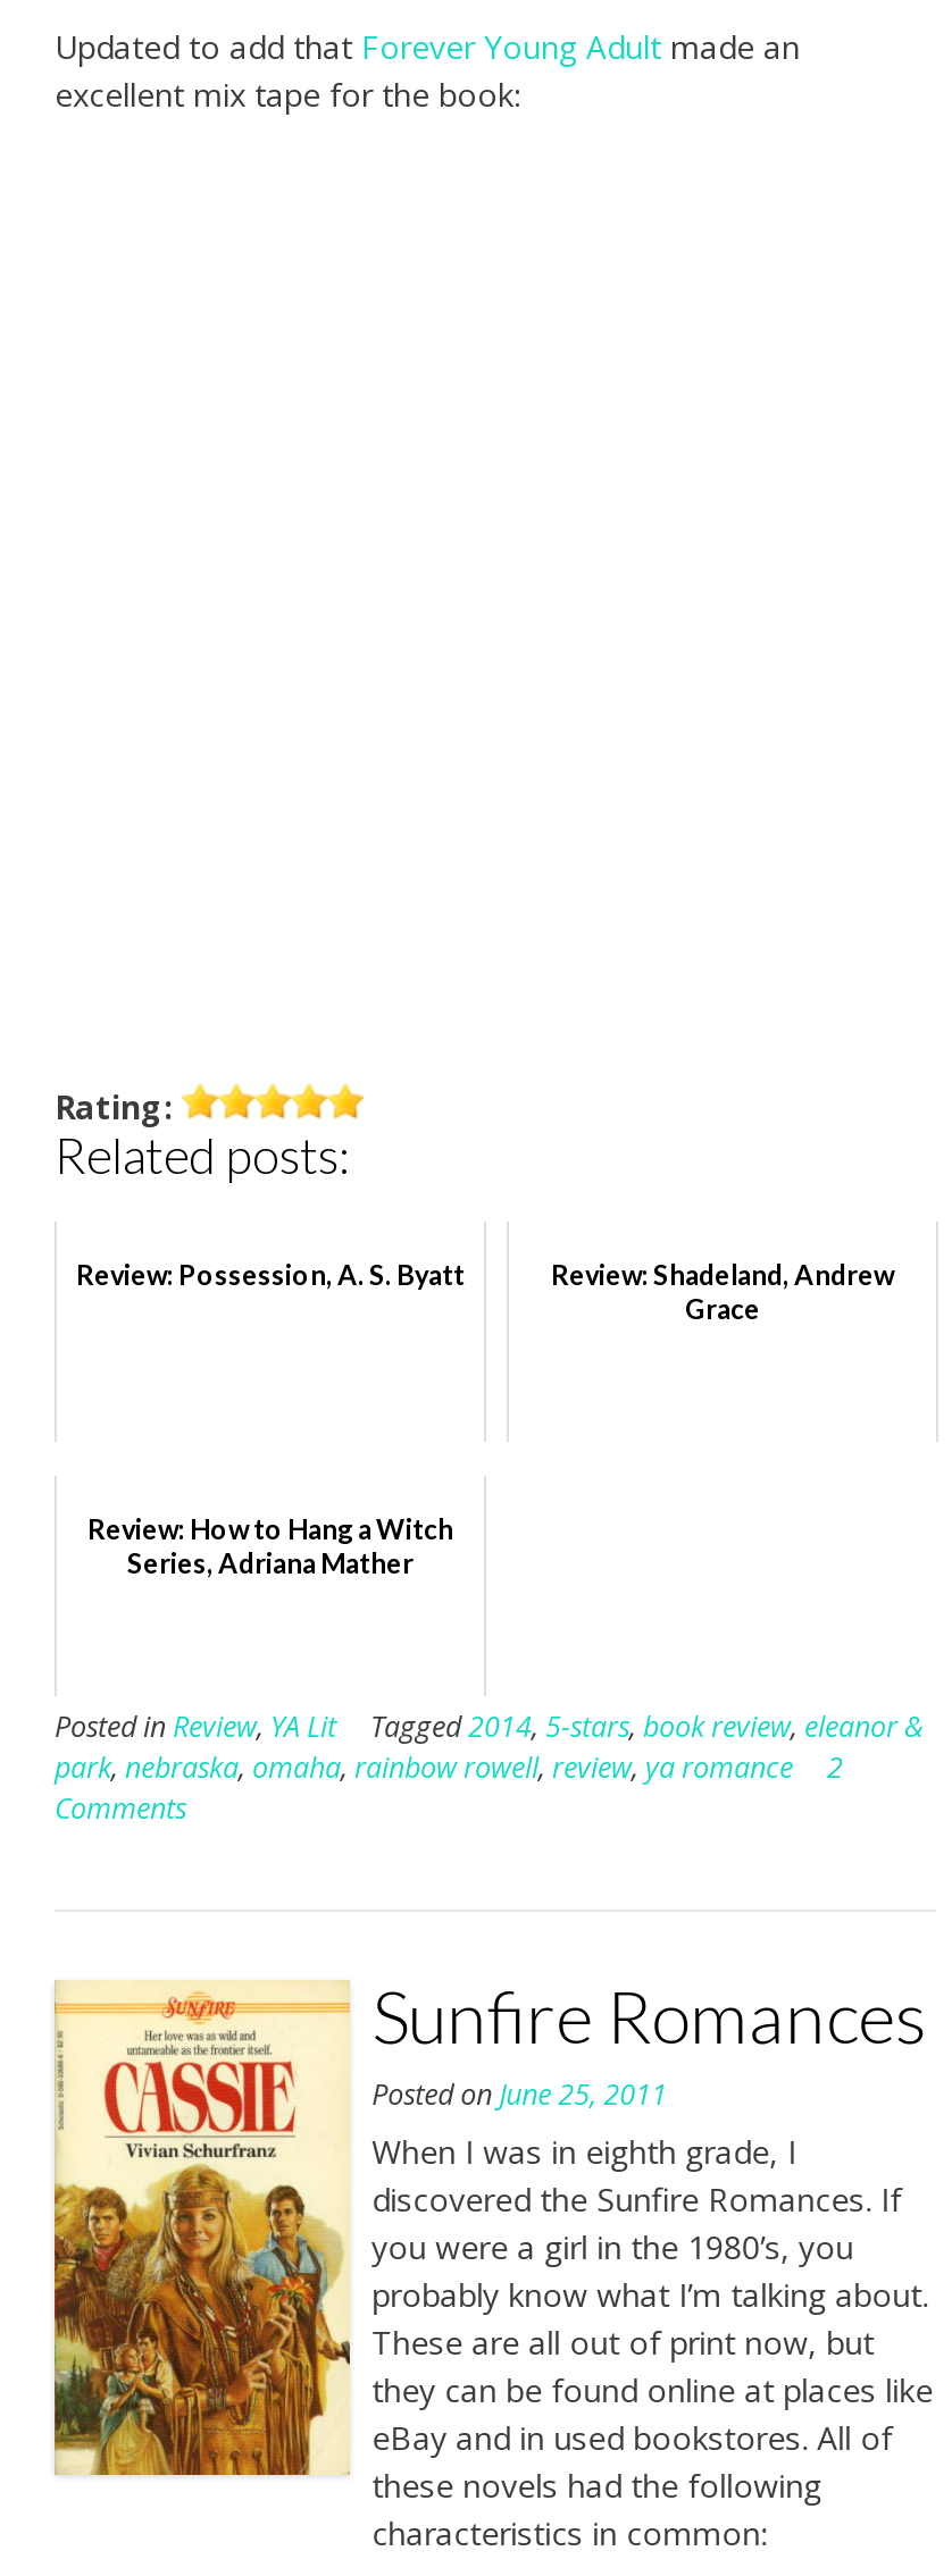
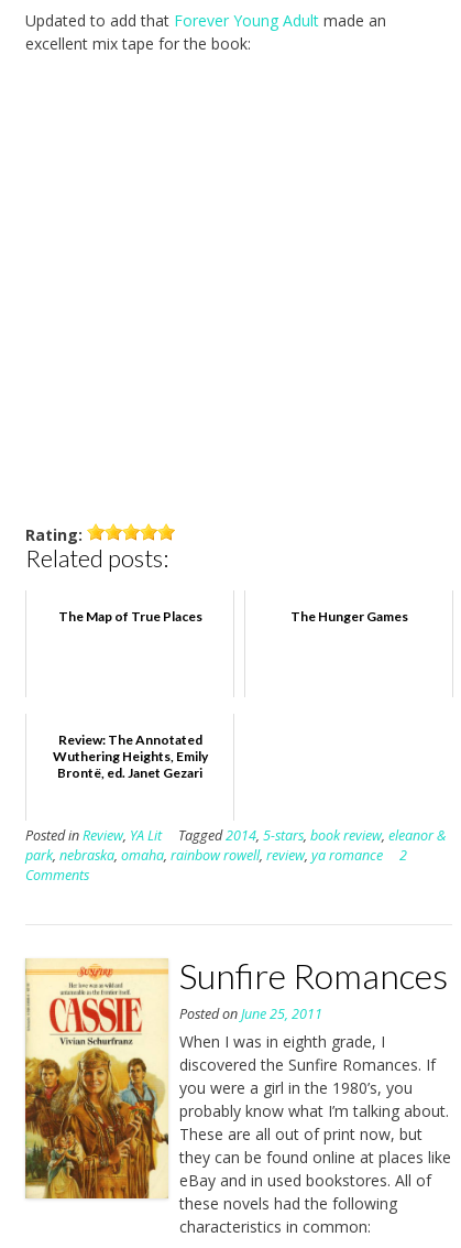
[76,1257,894,1325] Review: Possession, A. S. Byatt | Review: Shadeland, Andrew | Grace -> [58,608,408,624] The Map of True Places | The Hunger Games
[87,1512,453,1580] Review: How to Hang a Witch | Series, Adriana Mather -> [52,731,207,781] Review: The Annotated | Wuthering Heights, Emily | Brontë, ed. Janet Gezari

